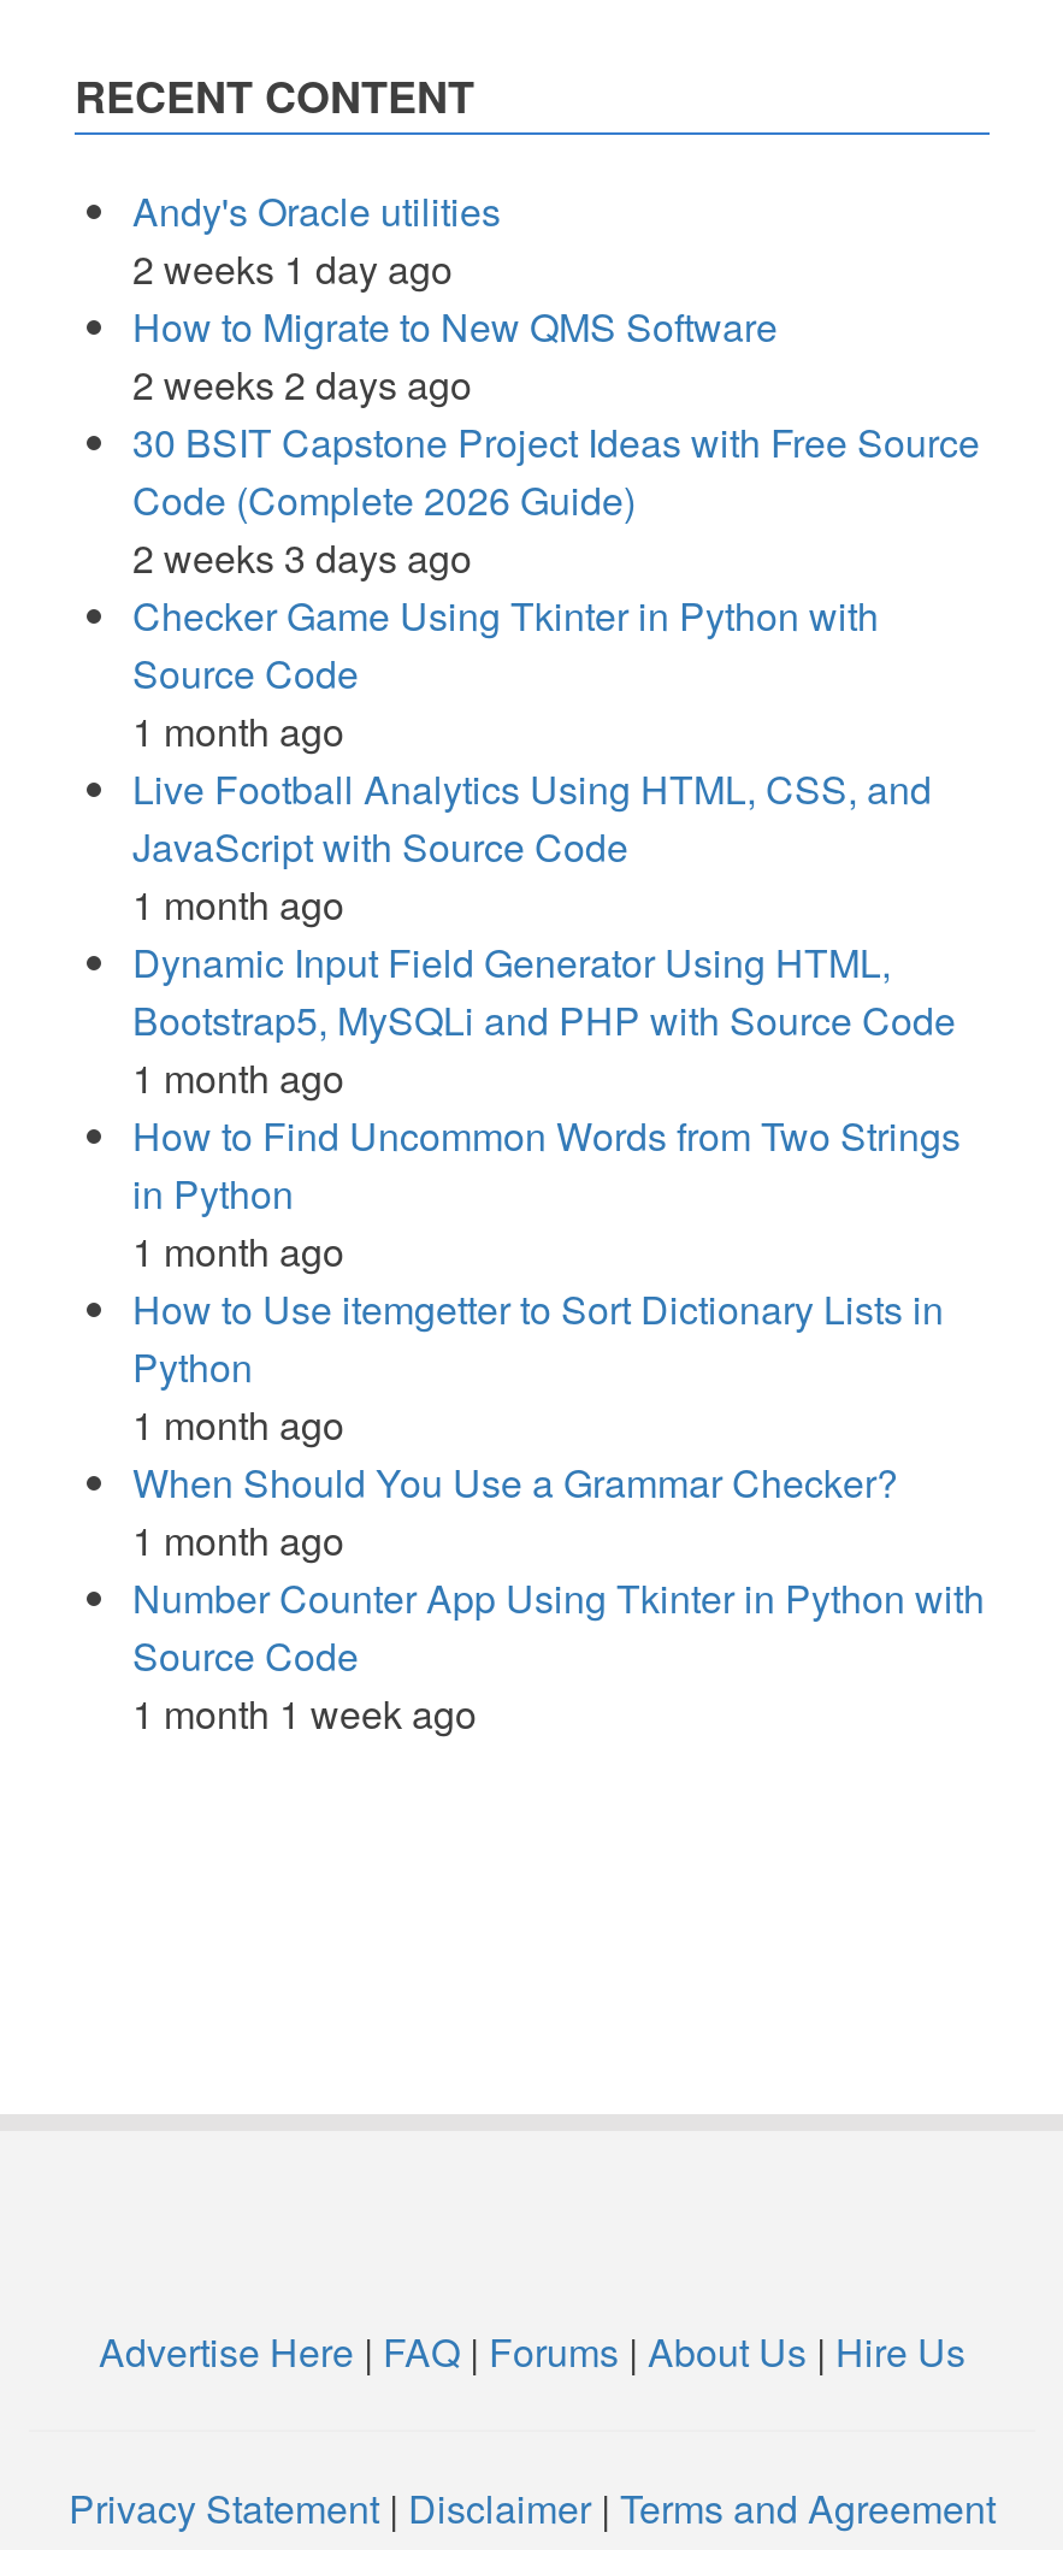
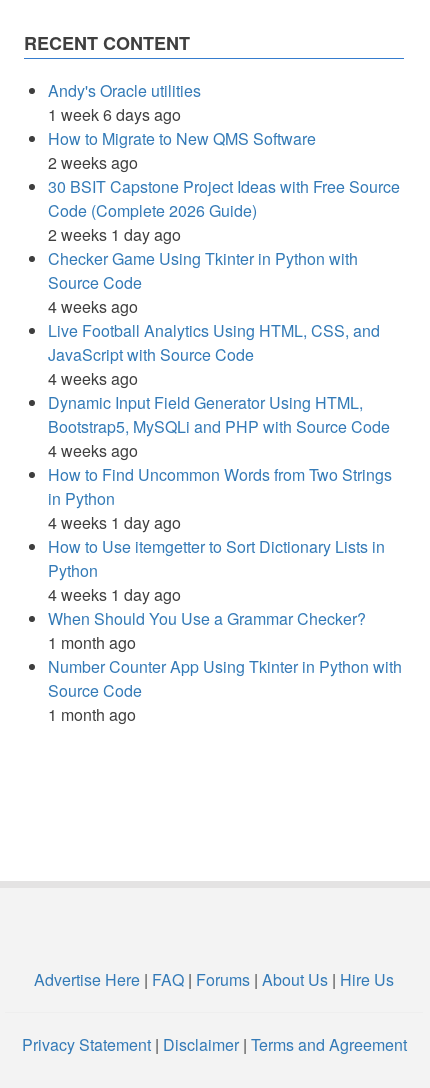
[132,241,453,296] 2 weeks 1 day ago -> [48,103,181,126] 1 week 6 days ago
[132,356,472,412] 2 weeks 2 days ago -> [48,151,138,174] 2 weeks ago
[132,530,472,585] 2 weeks 3 days ago -> [48,223,181,246] 2 weeks 1 day ago
[132,703,344,758] 1 month ago -> [48,295,138,318] 4 weeks ago
[132,876,344,932] 1 month ago -> [48,367,138,390] 4 weeks ago
[132,1050,344,1105] 1 month ago -> [48,439,138,462] 4 weeks ago
[132,1223,344,1279] 1 month ago -> [48,511,181,534] 4 weeks 1 day ago
[132,1397,344,1452] 1 month ago -> [48,583,181,606] 4 weeks 1 day ago
[132,1686,477,1741] 1 month 1 week ago -> [48,703,136,726] 1 month ago

